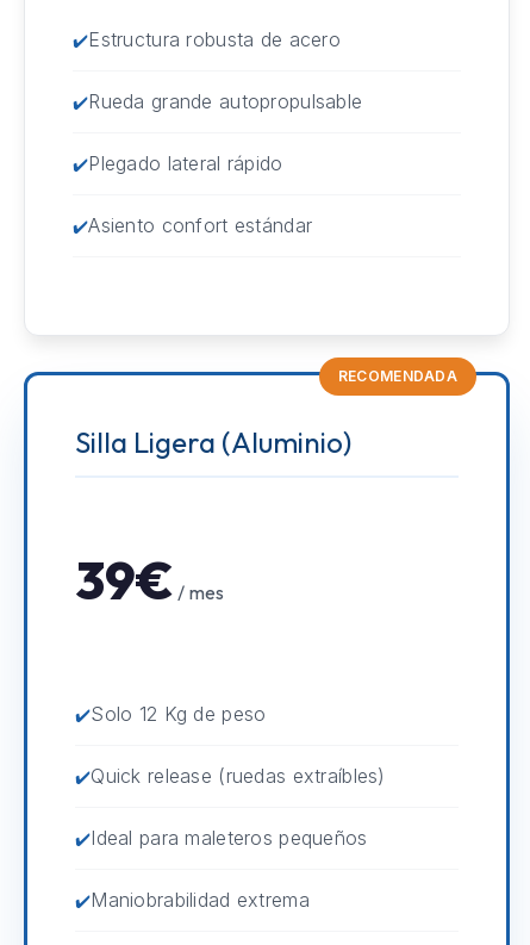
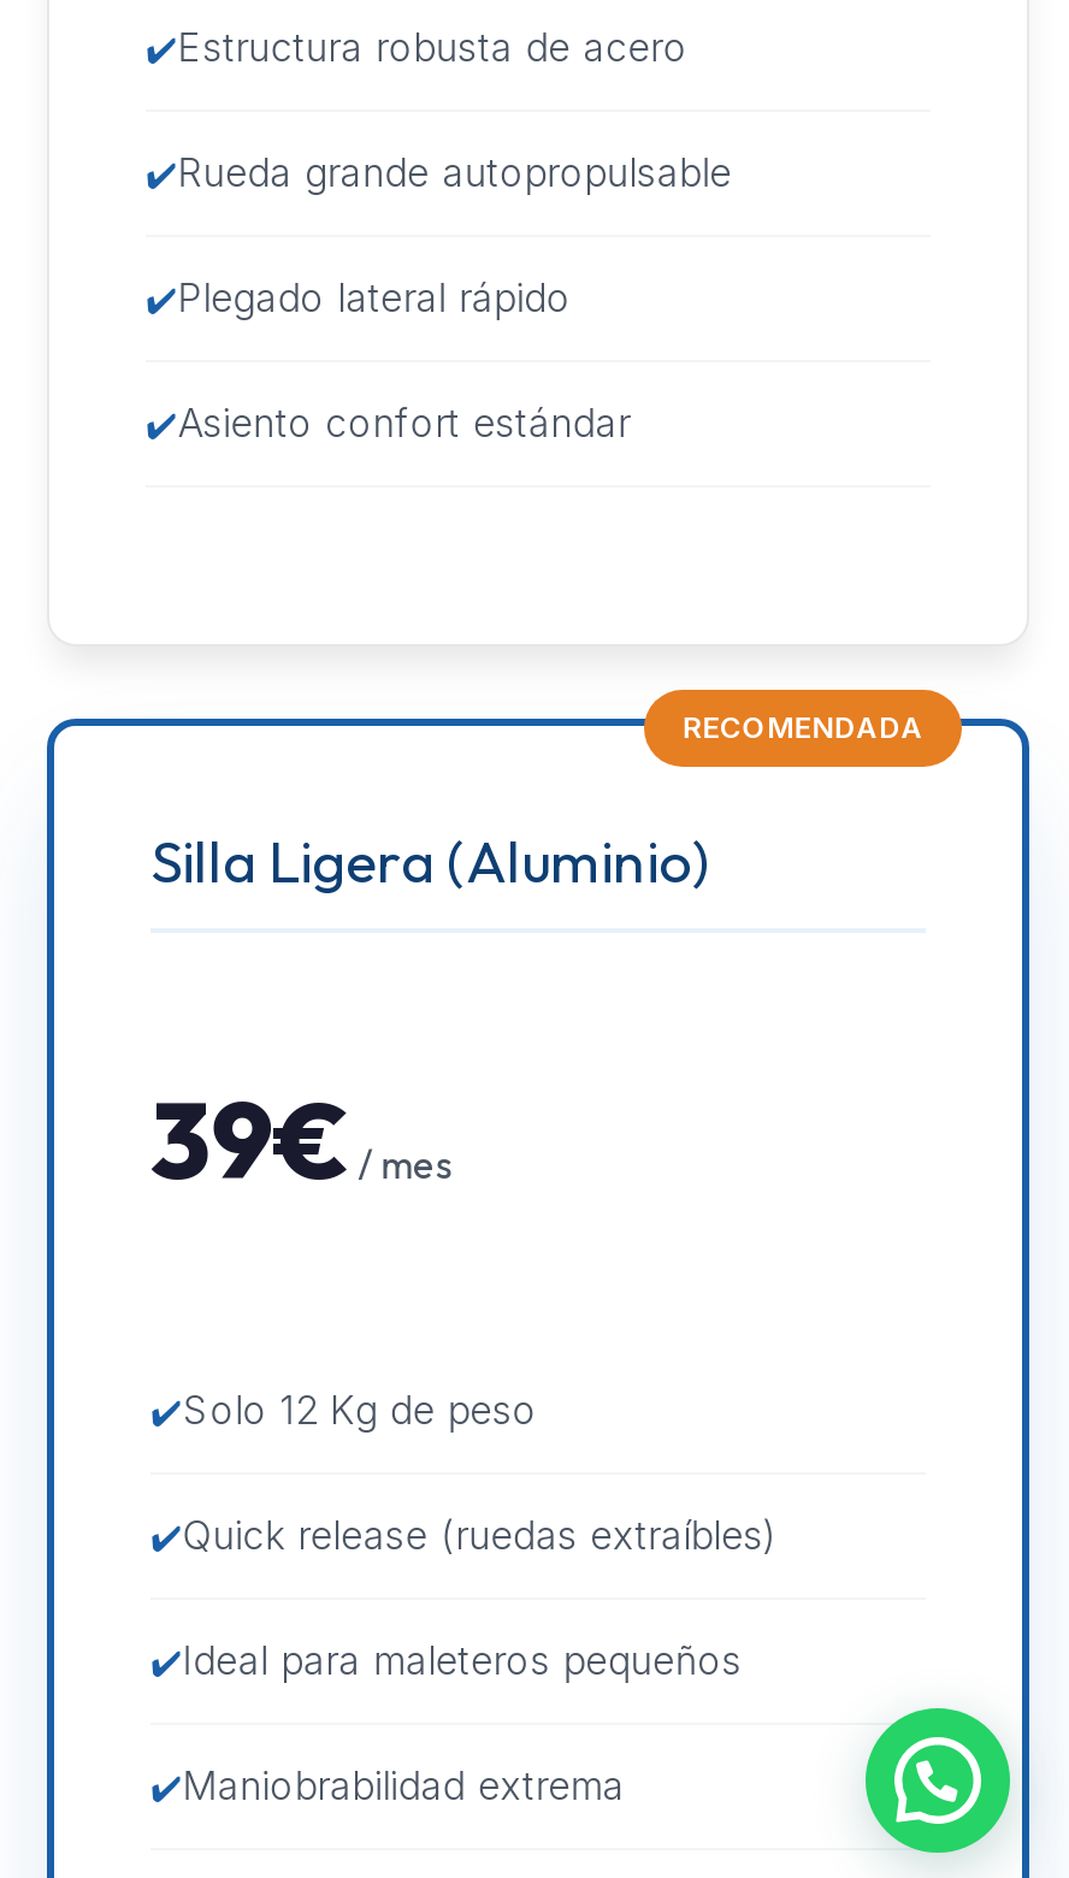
none -> [861,1706,1015,1867] [image]

